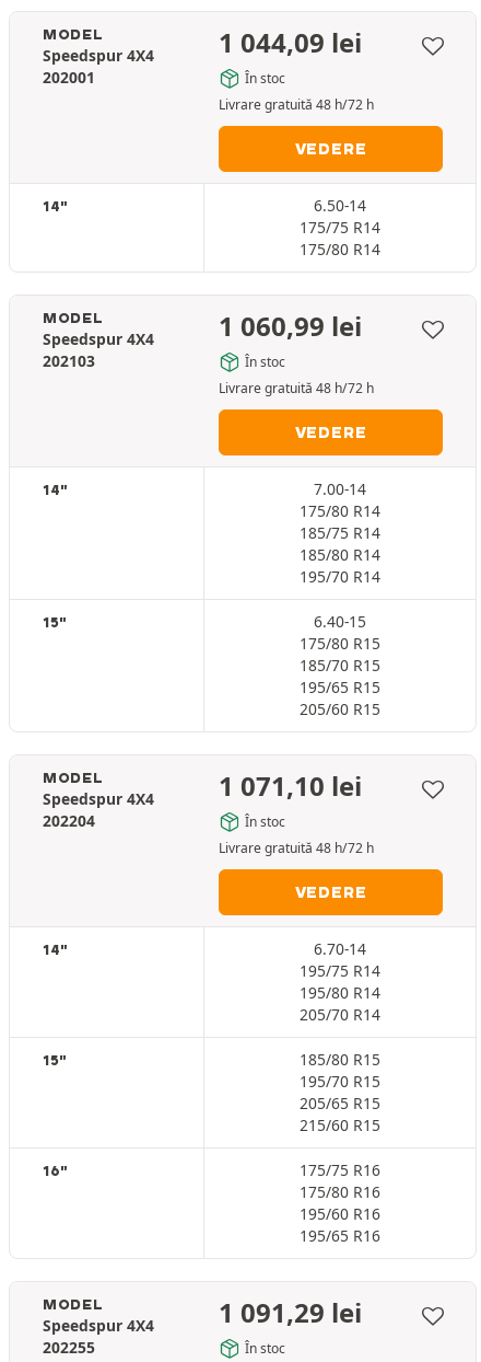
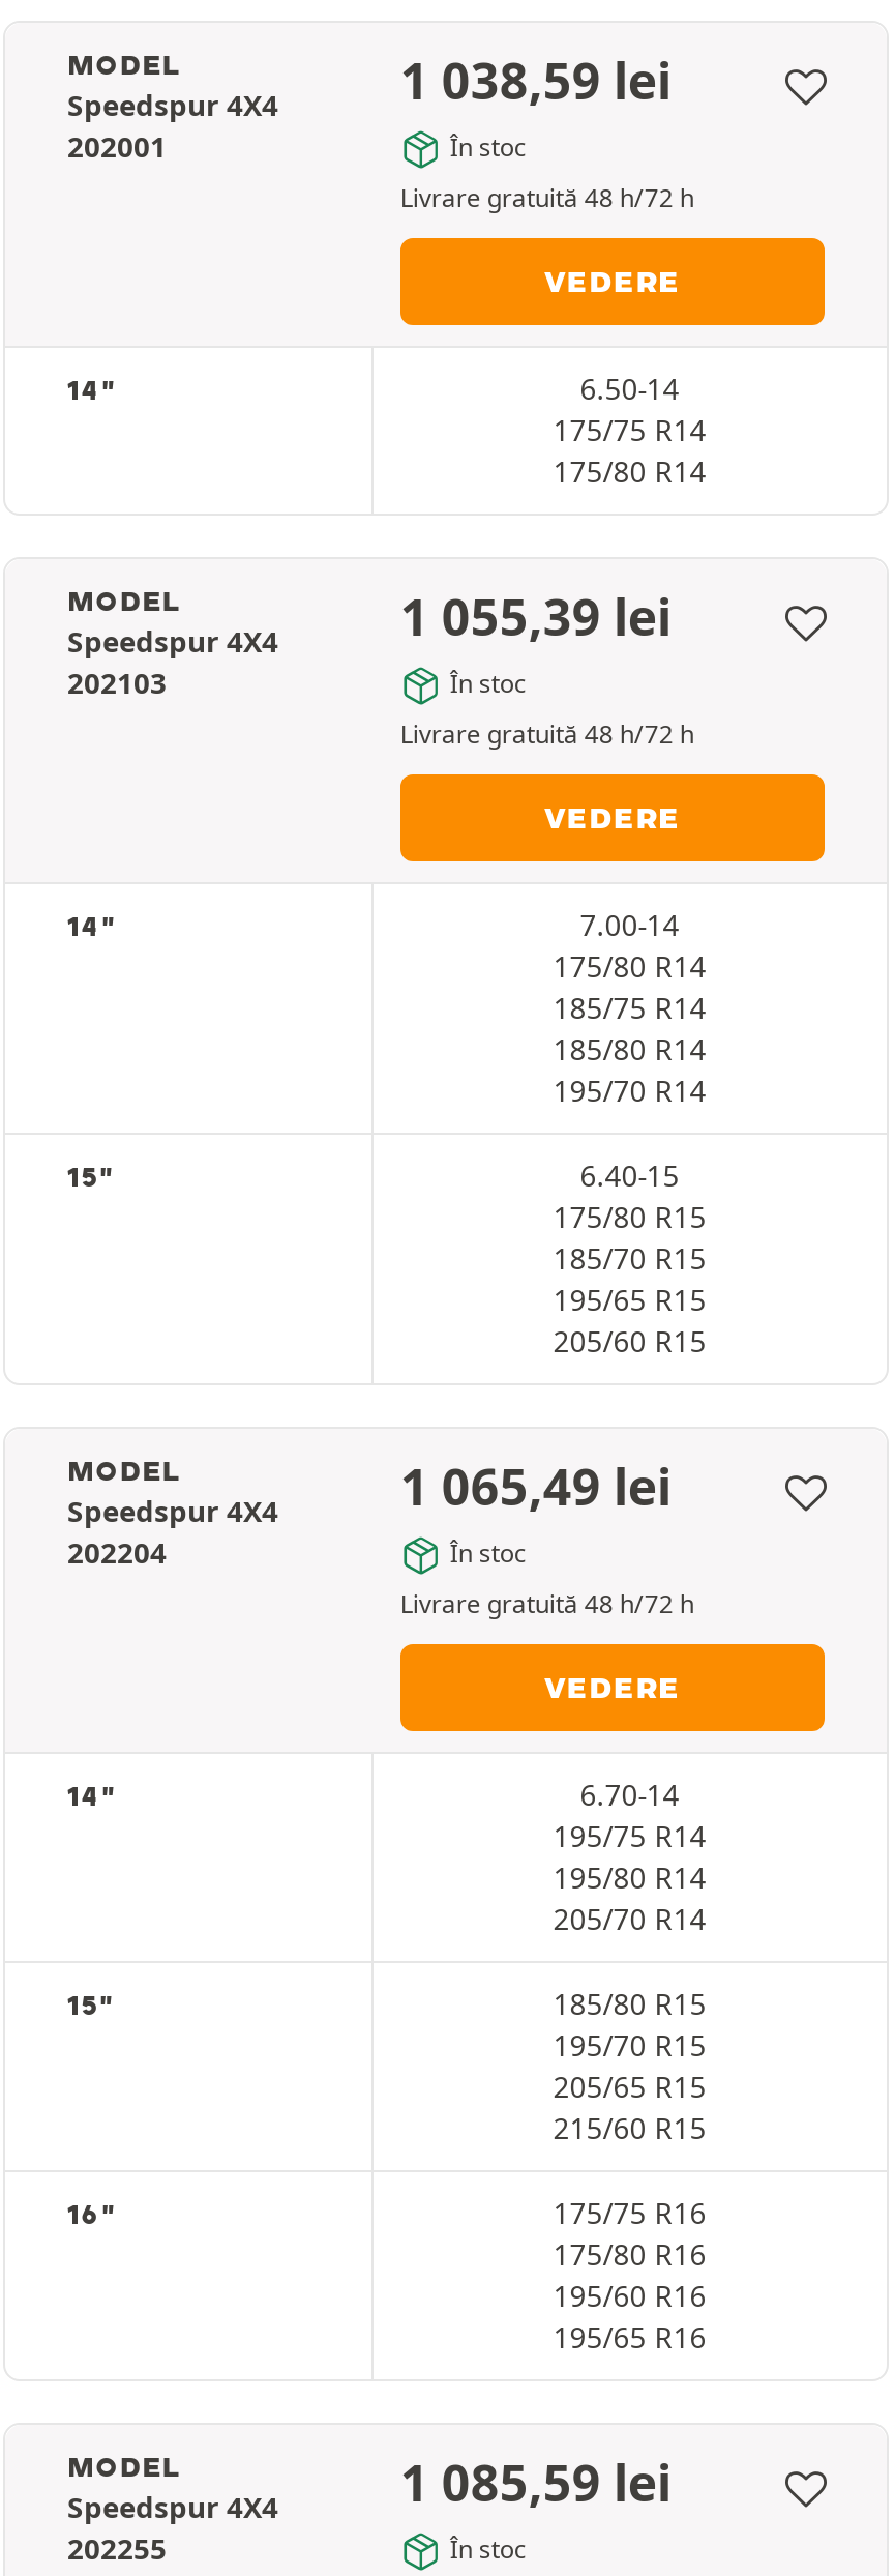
[218,24,362,60] 1 044,09 lei -> [400,46,671,114] 1 038,59 lei
[218,308,362,344] 1 060,99 lei -> [400,582,671,650] 1 055,39 lei
[218,767,362,804] 1 071,10 lei -> [400,1452,671,1520] 1 065,49 lei
[218,1294,362,1330] 1 091,29 lei -> [400,2448,671,2516] 1 085,59 lei

